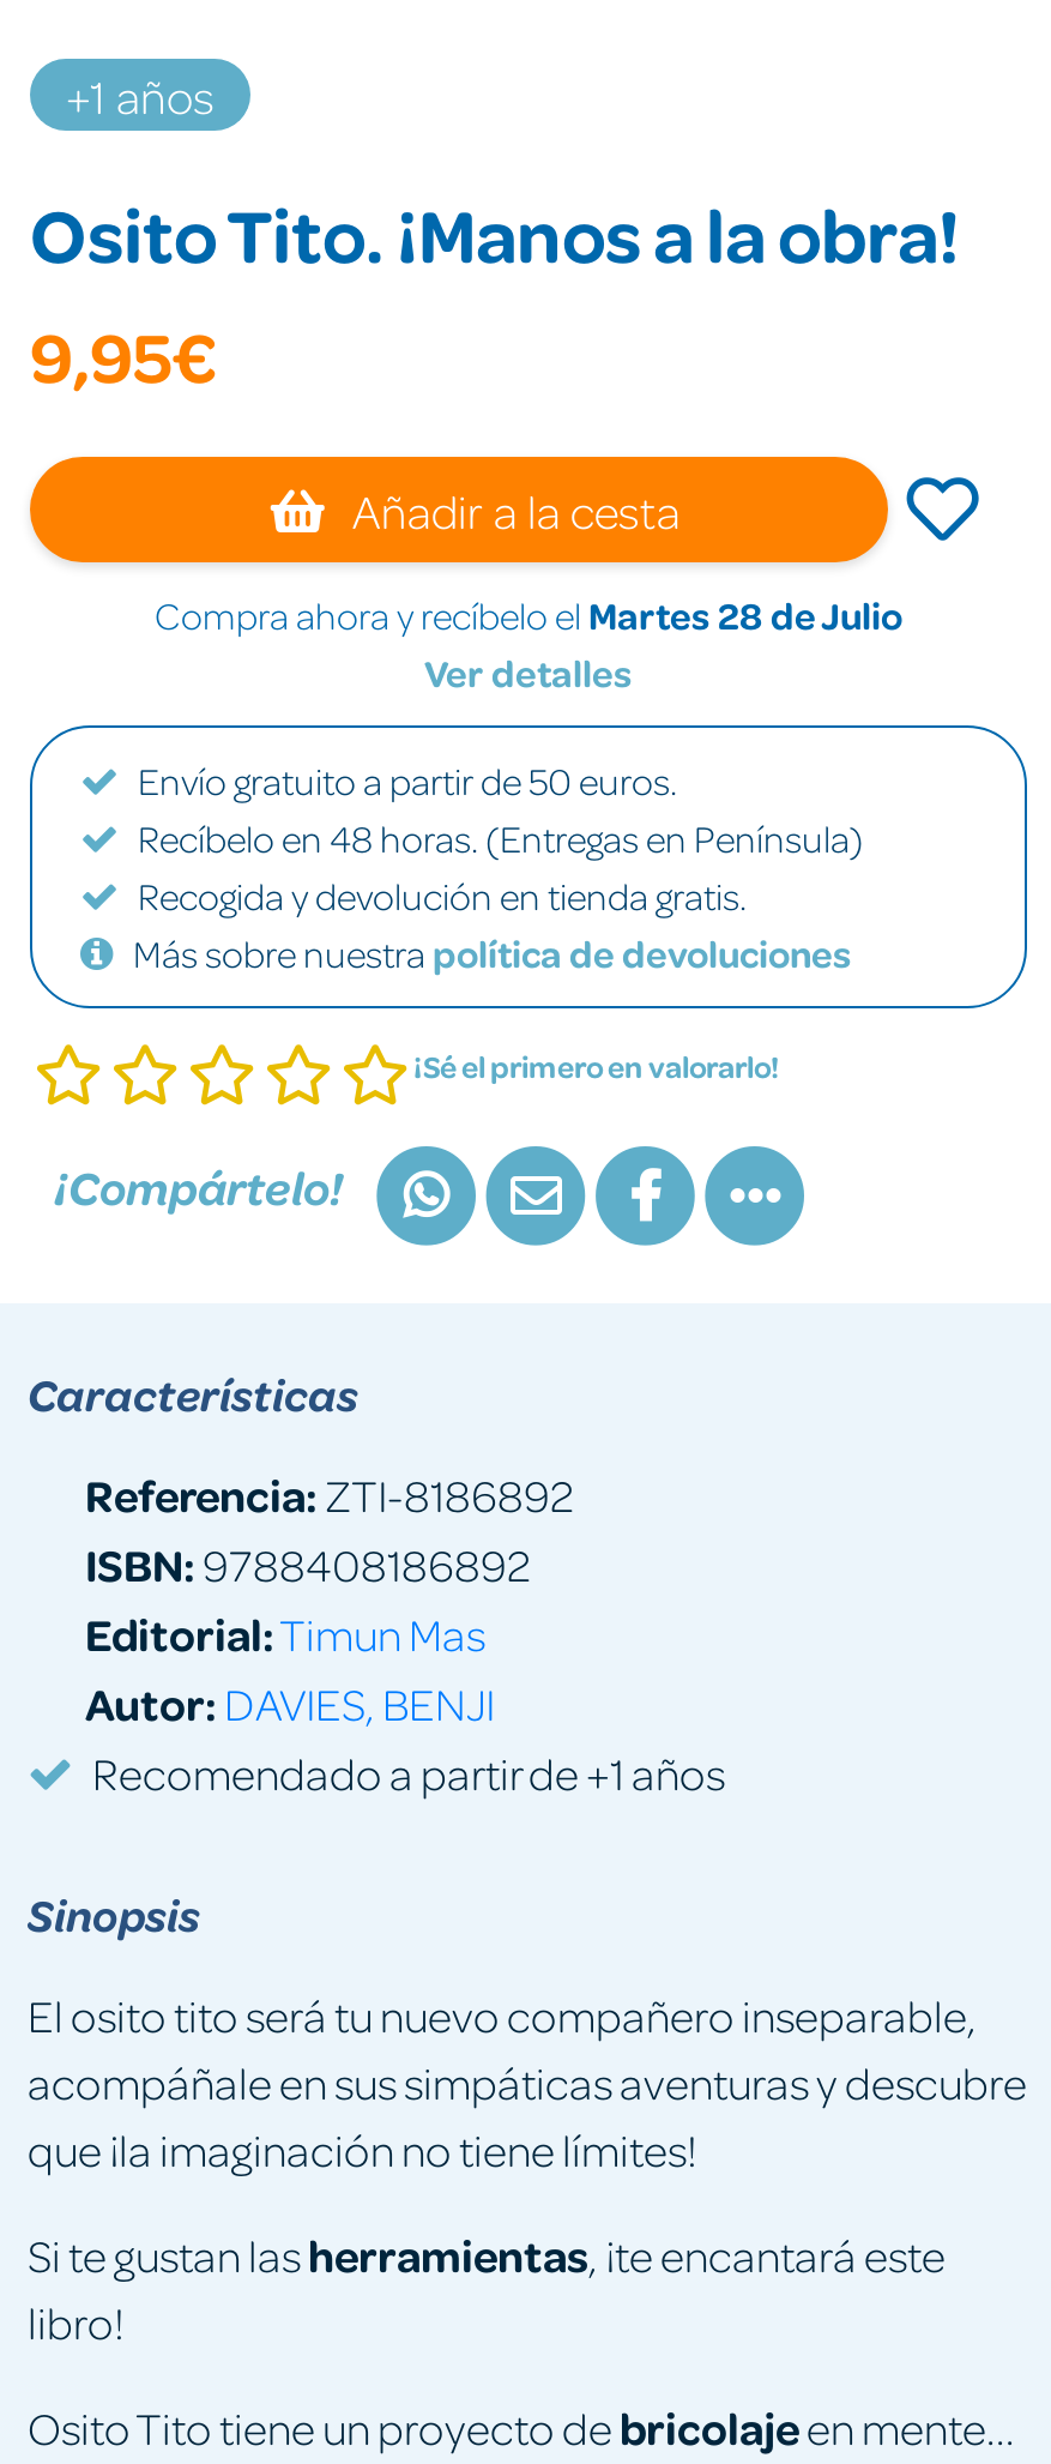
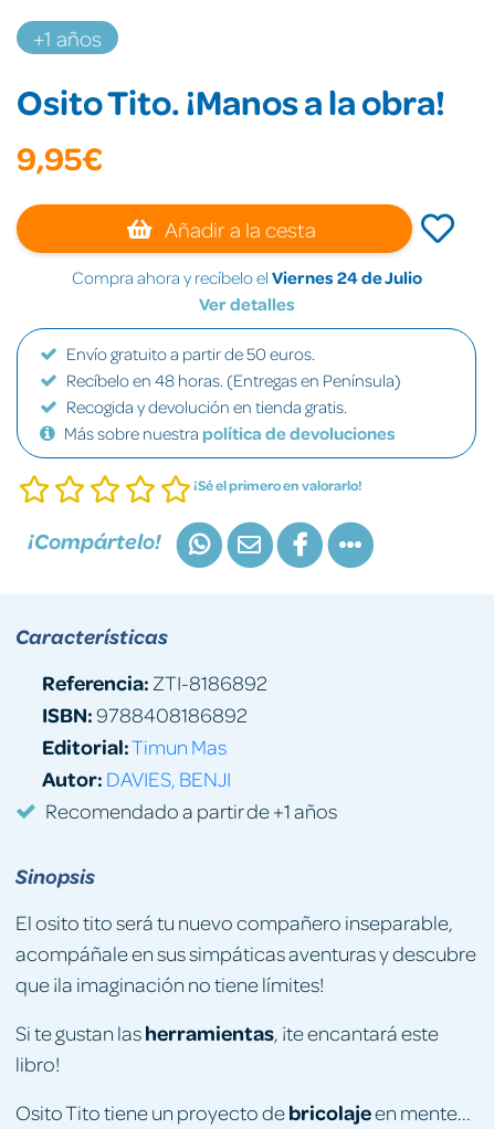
[155,591,902,639] Compra ahora y recíbelo el Martes 28 de Julio -> [71,266,422,288] Compra ahora y recíbelo el Viernes 24 de Julio

